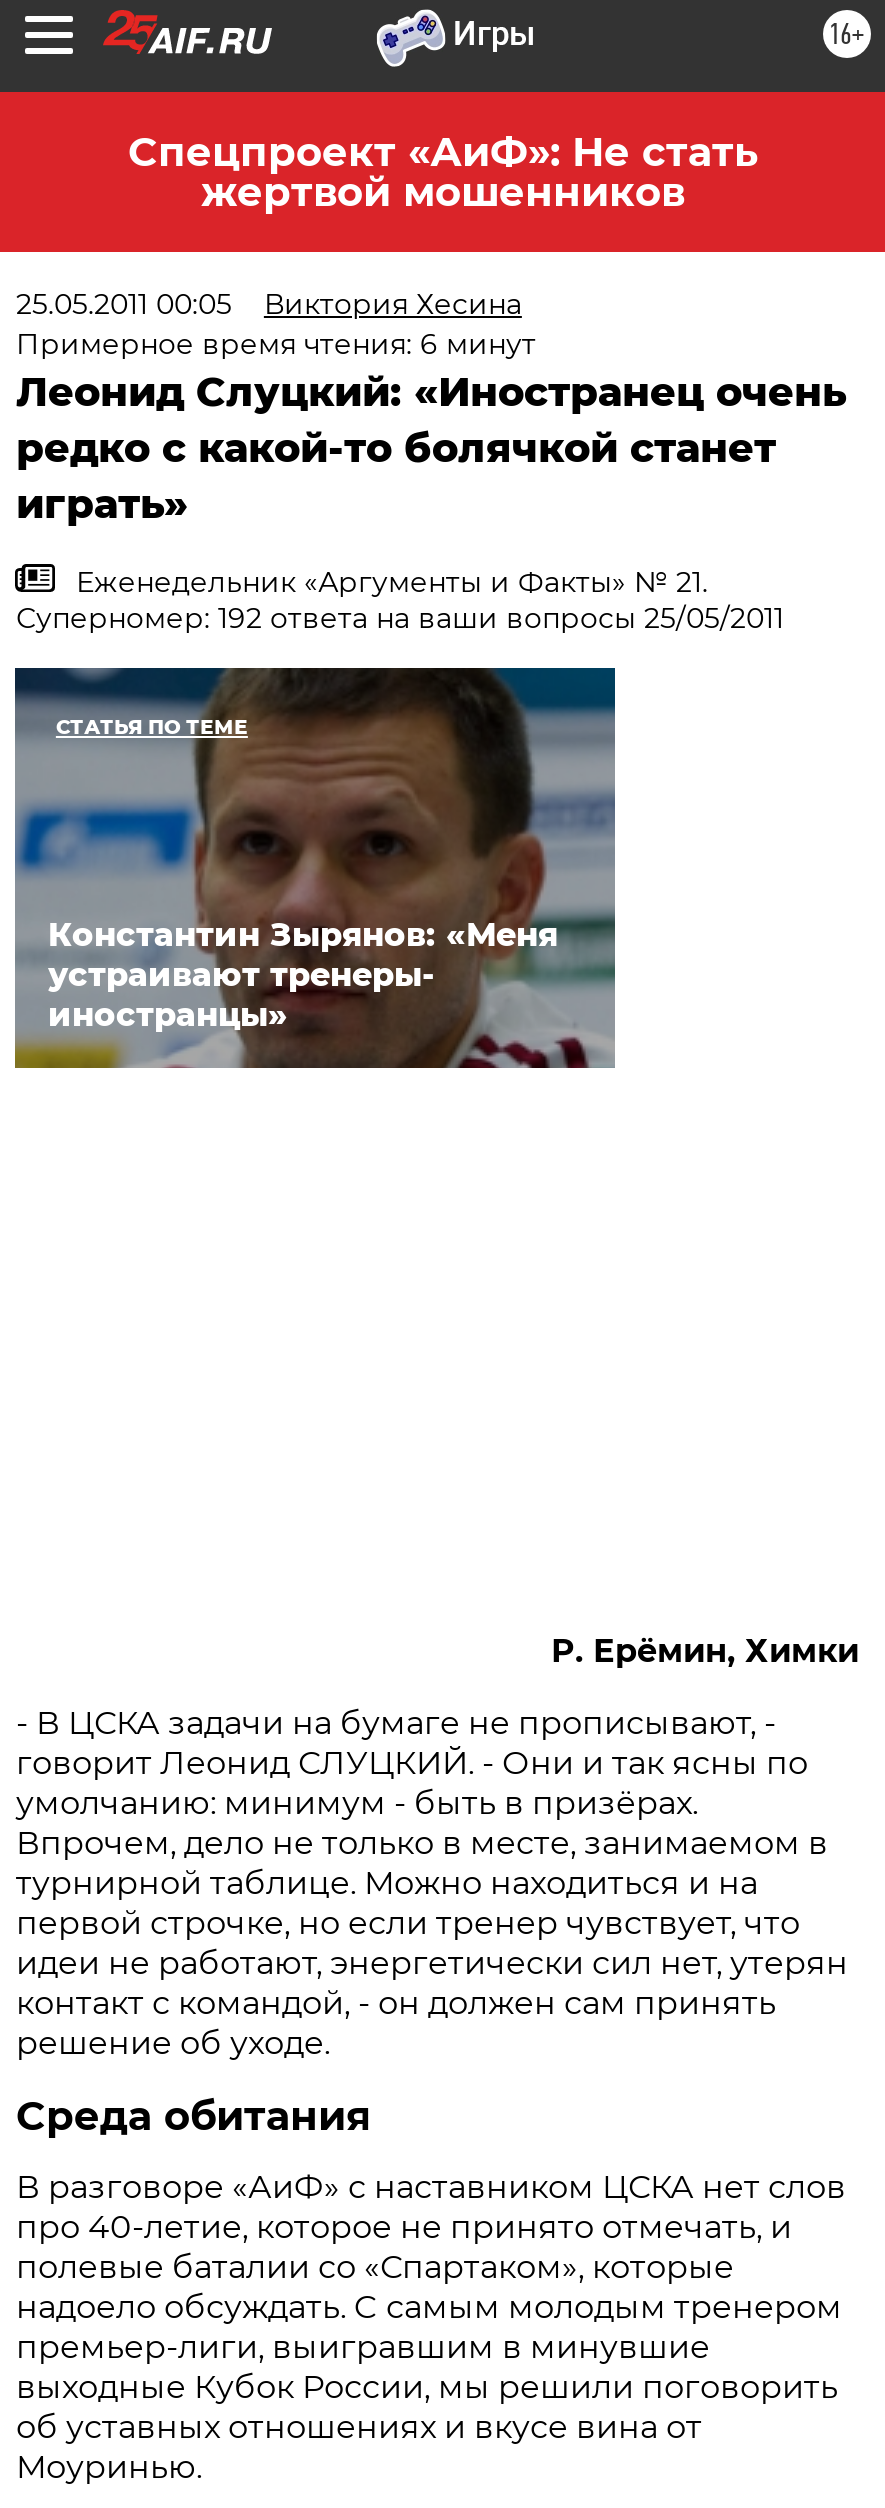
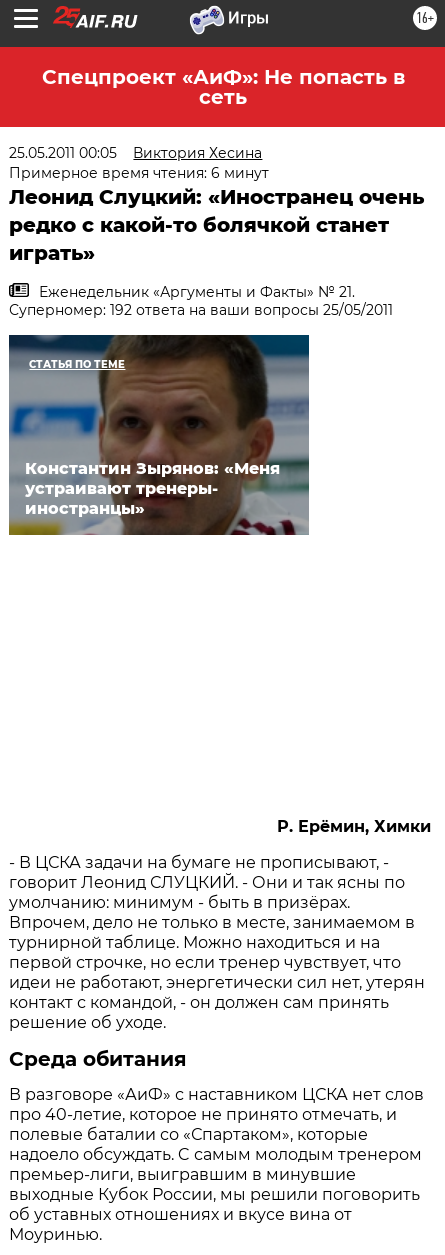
[128,128,758,216] Спецпроект «АиФ»: Не стать | жертвой мошенников -> [41,65,404,109] Спецпроект «АиФ»: Не попасть в | сеть

